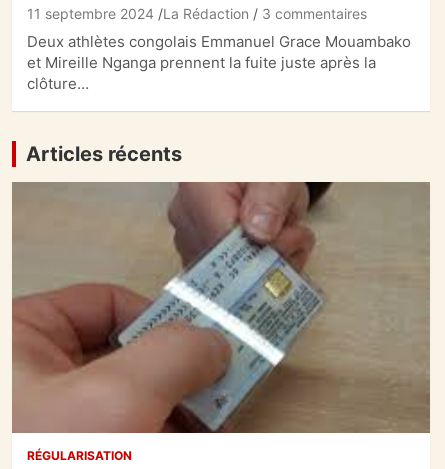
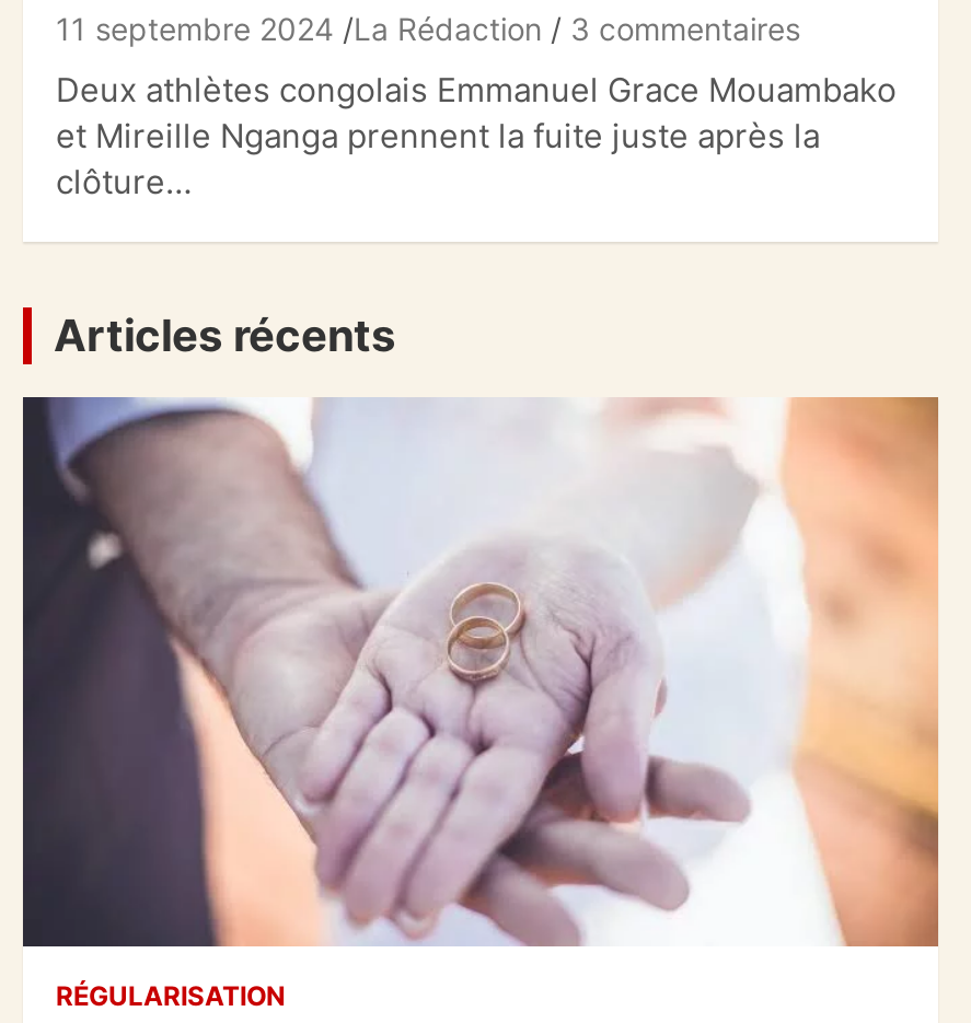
[11,181,431,434] [image] -> [21,395,940,949] [image]

